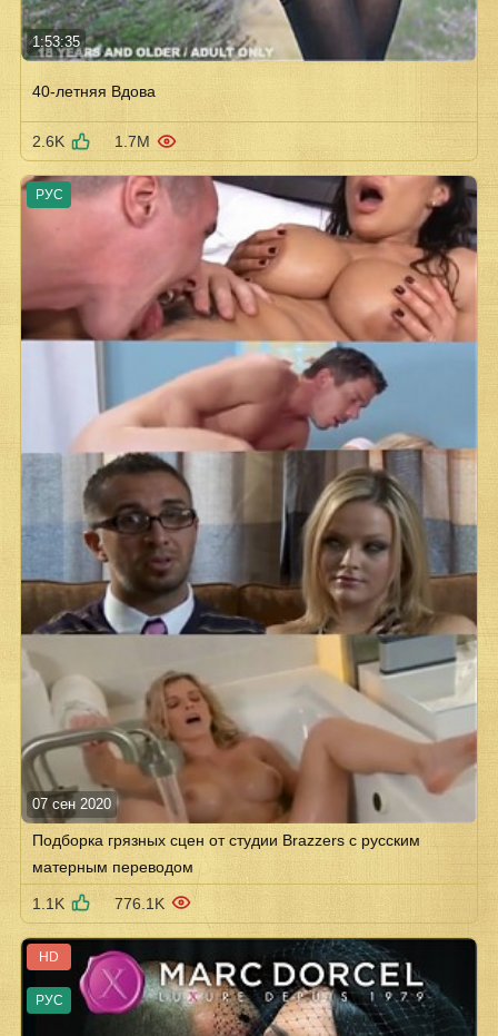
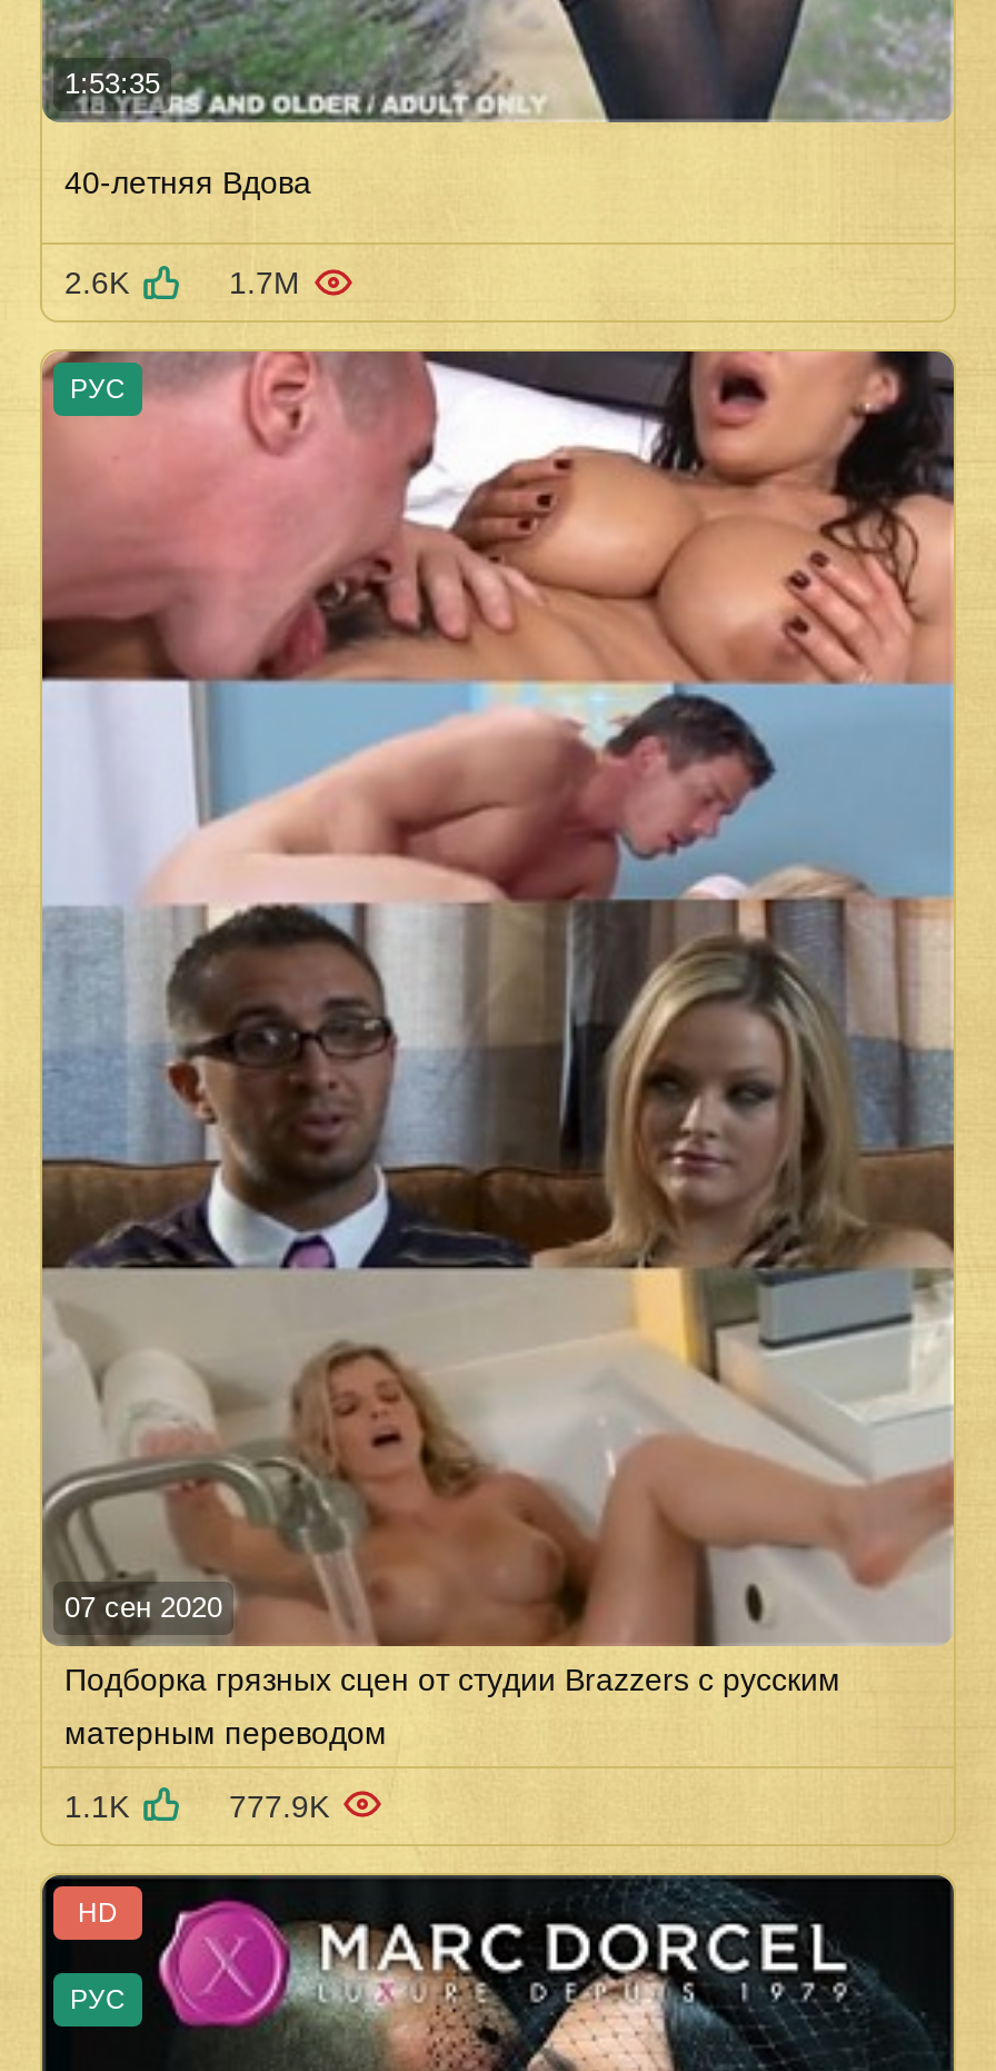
[114,894,165,912] 776.1K -> [229,1787,329,1823] 777.9K

